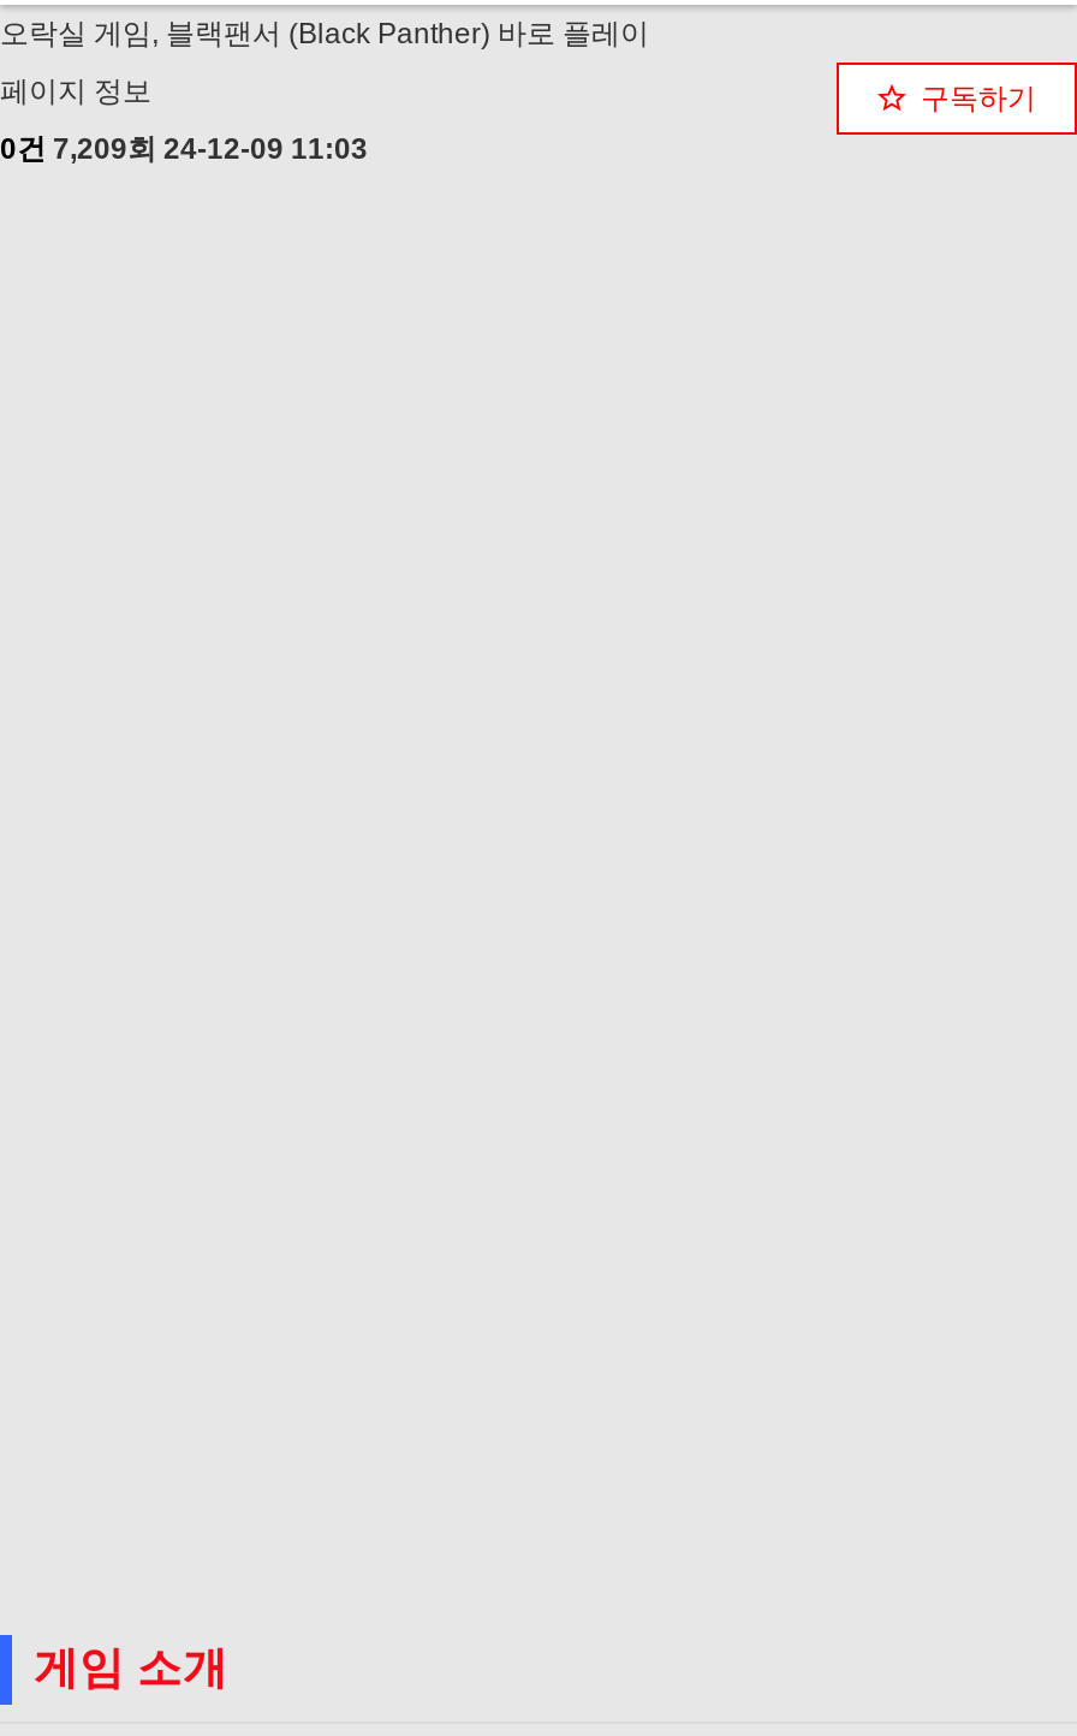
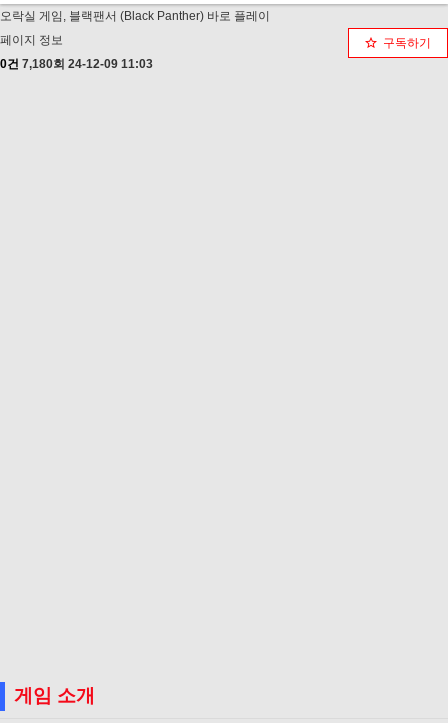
[0,132,368,166] 0건 7,209회 24-12-09 11:03 -> [0,57,153,71] 0건 7,180회 24-12-09 11:03

